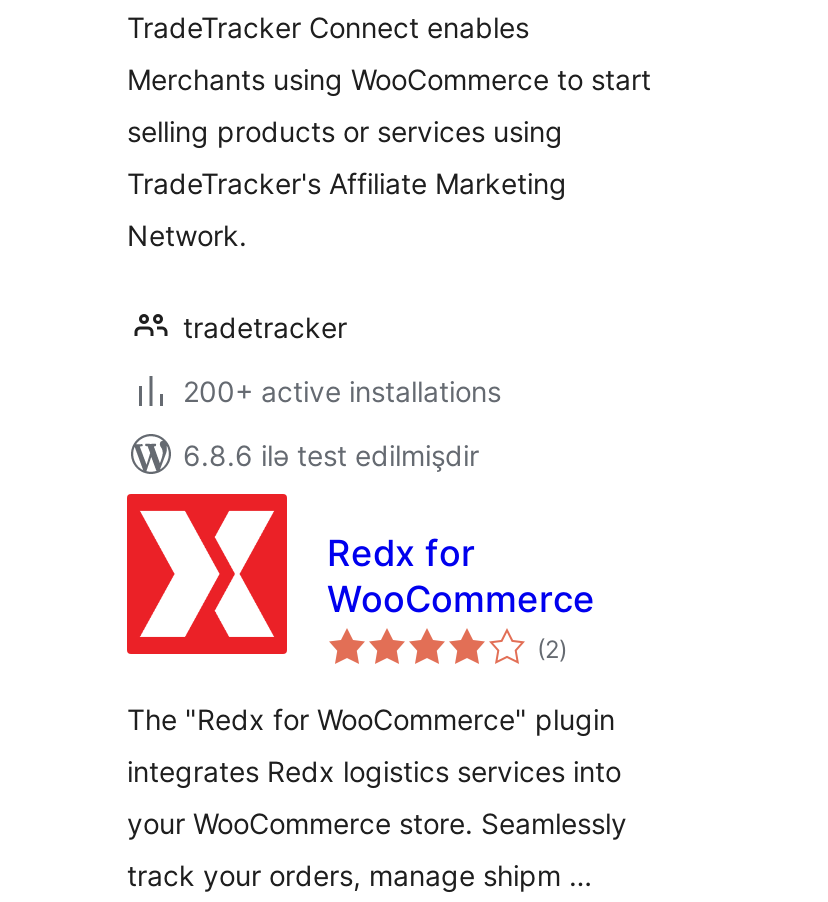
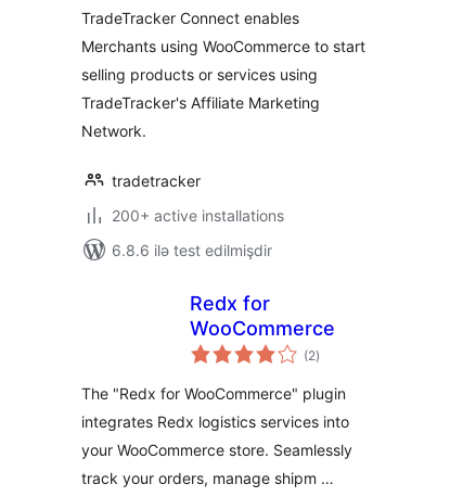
[125,492,289,656] [image] -> none

